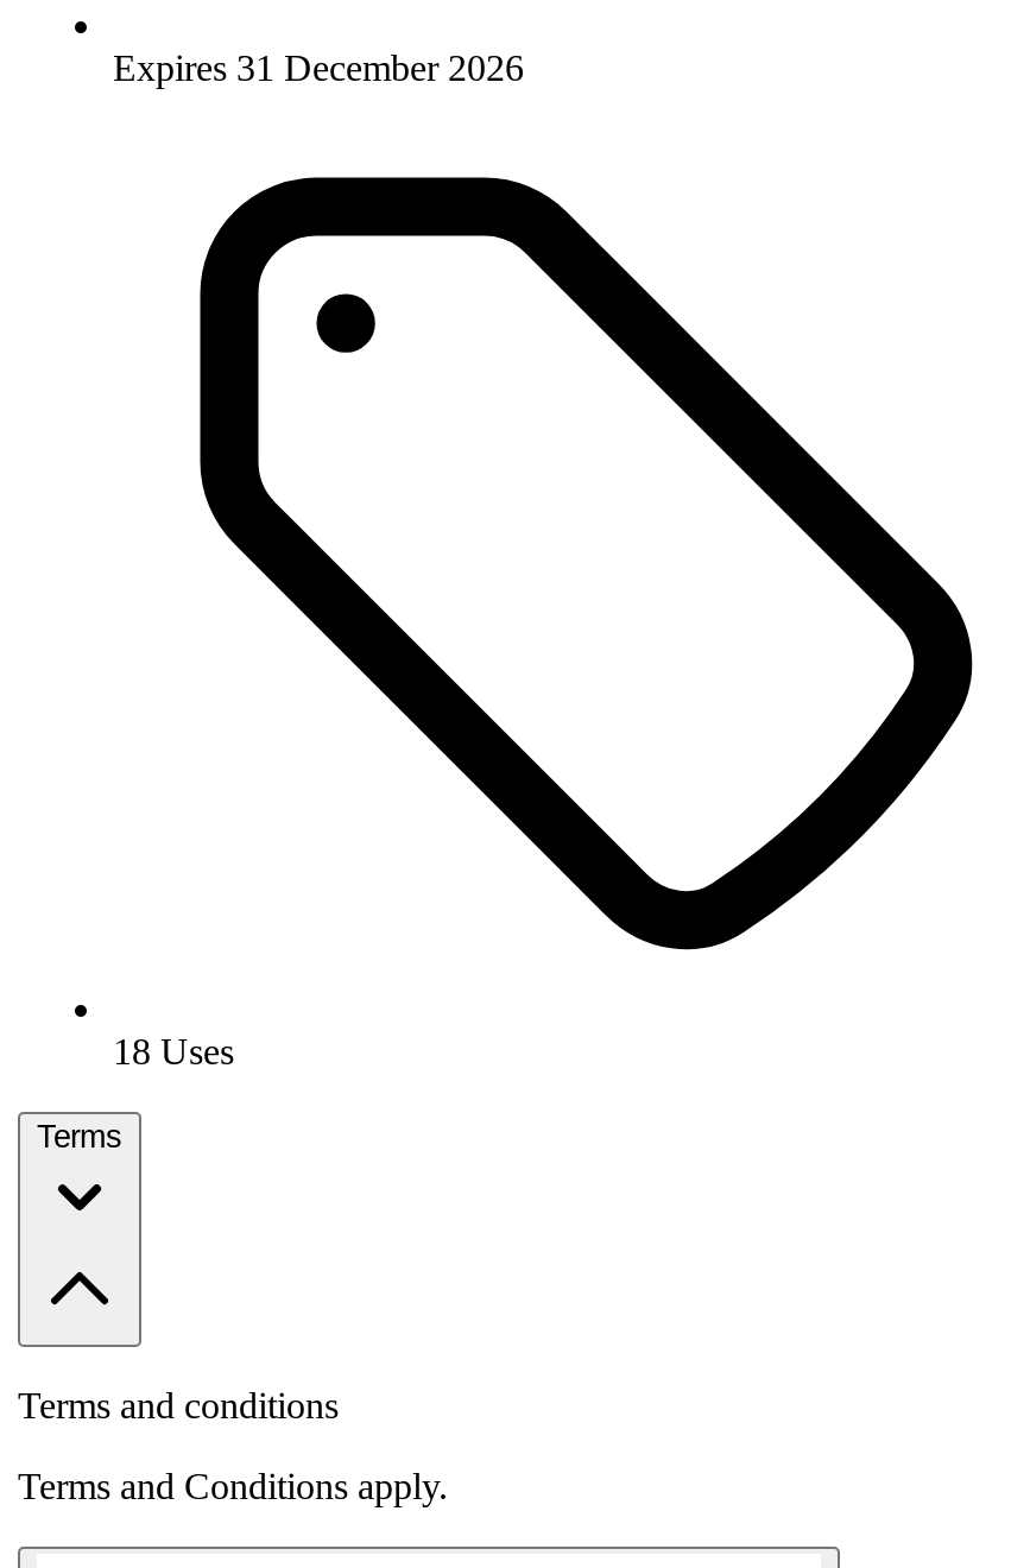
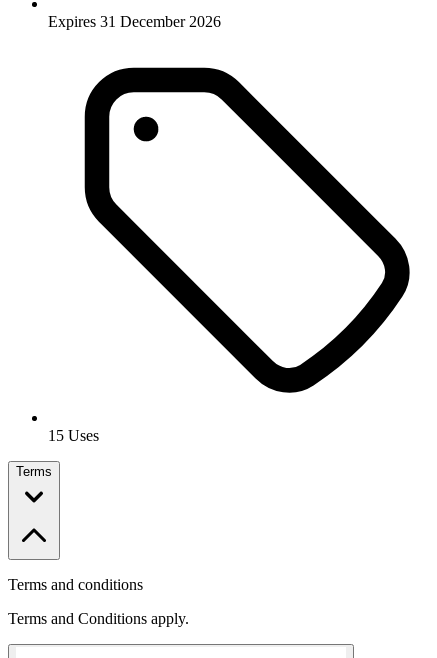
[113,1032,234,1072] 18 Uses -> [48,427,99,444] 15 Uses

